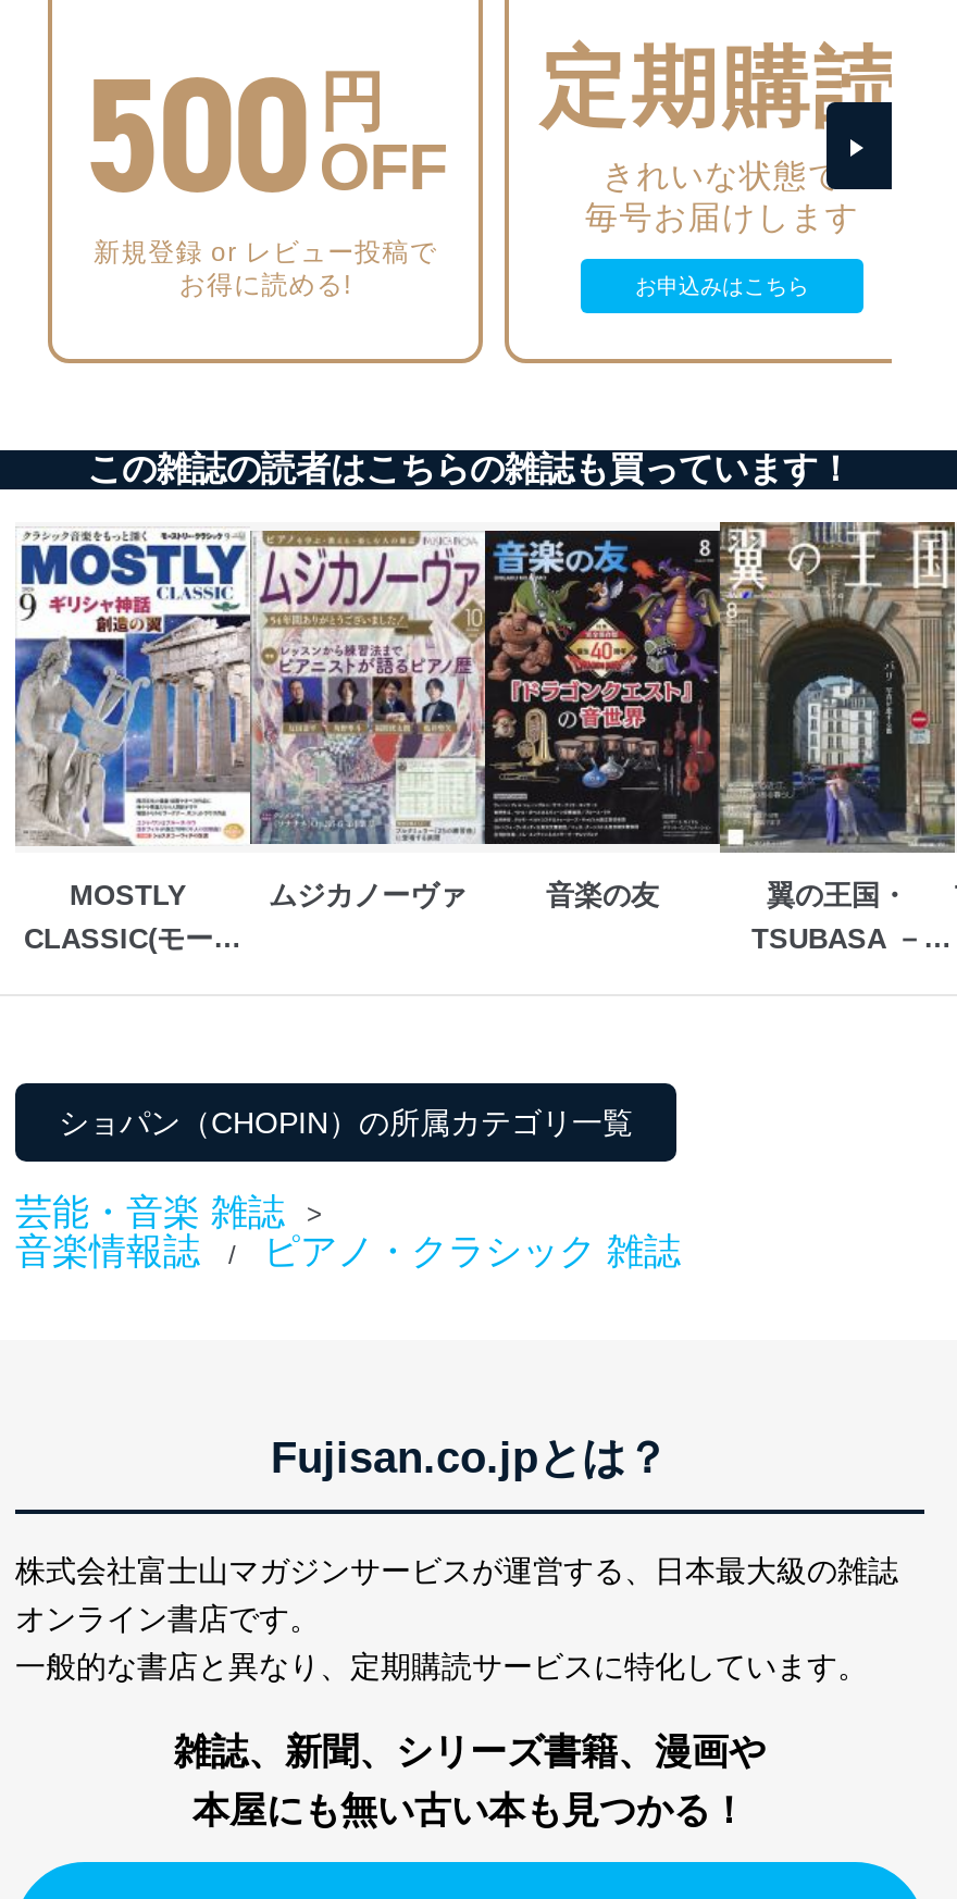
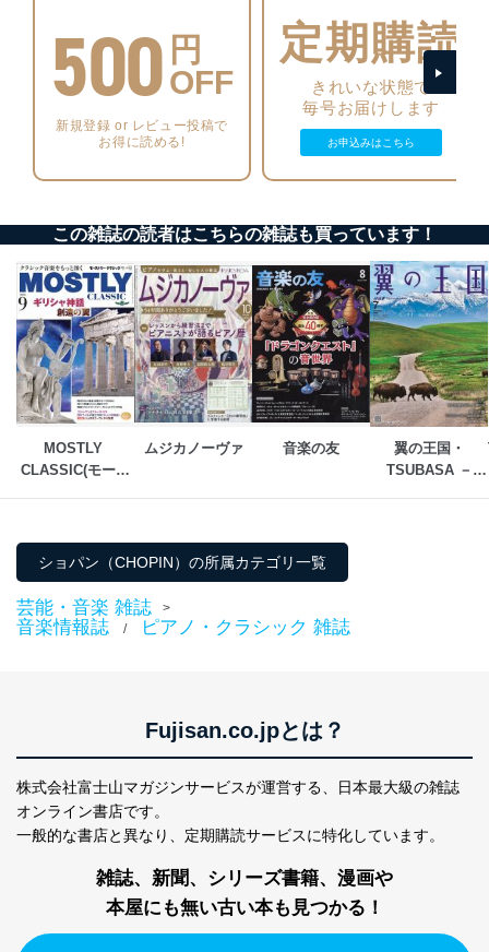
[718,520,950,851] [image] -> [369,261,486,427] [image]

